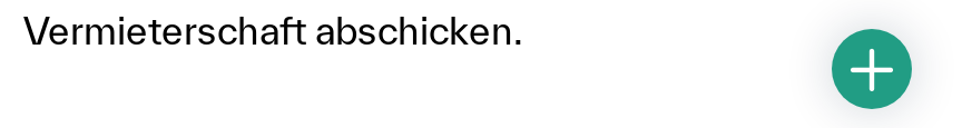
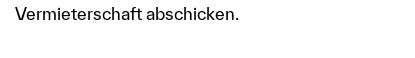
[827,24,916,114] [image] -> none

